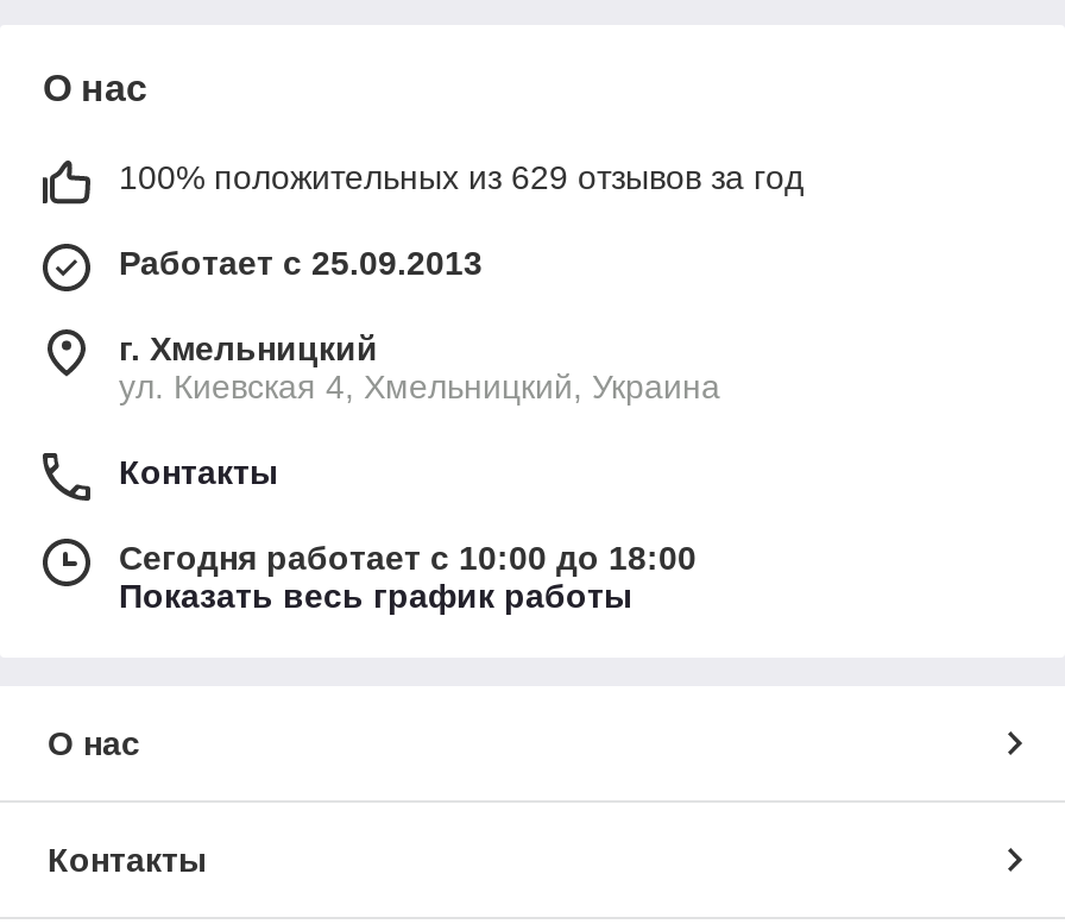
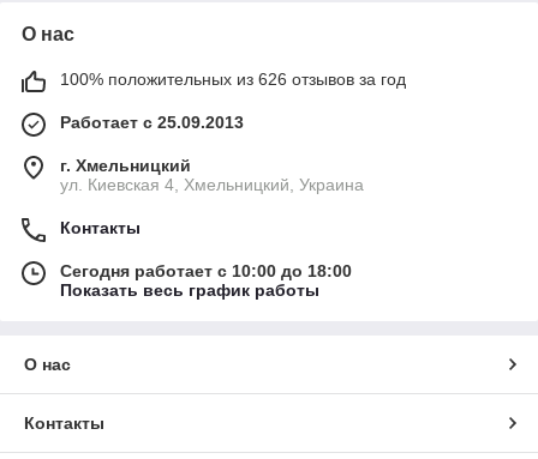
[119,159,804,197] 100% положительных из 629 отзывов за год -> [60,70,406,89] 100% положительных из 626 отзывов за год

